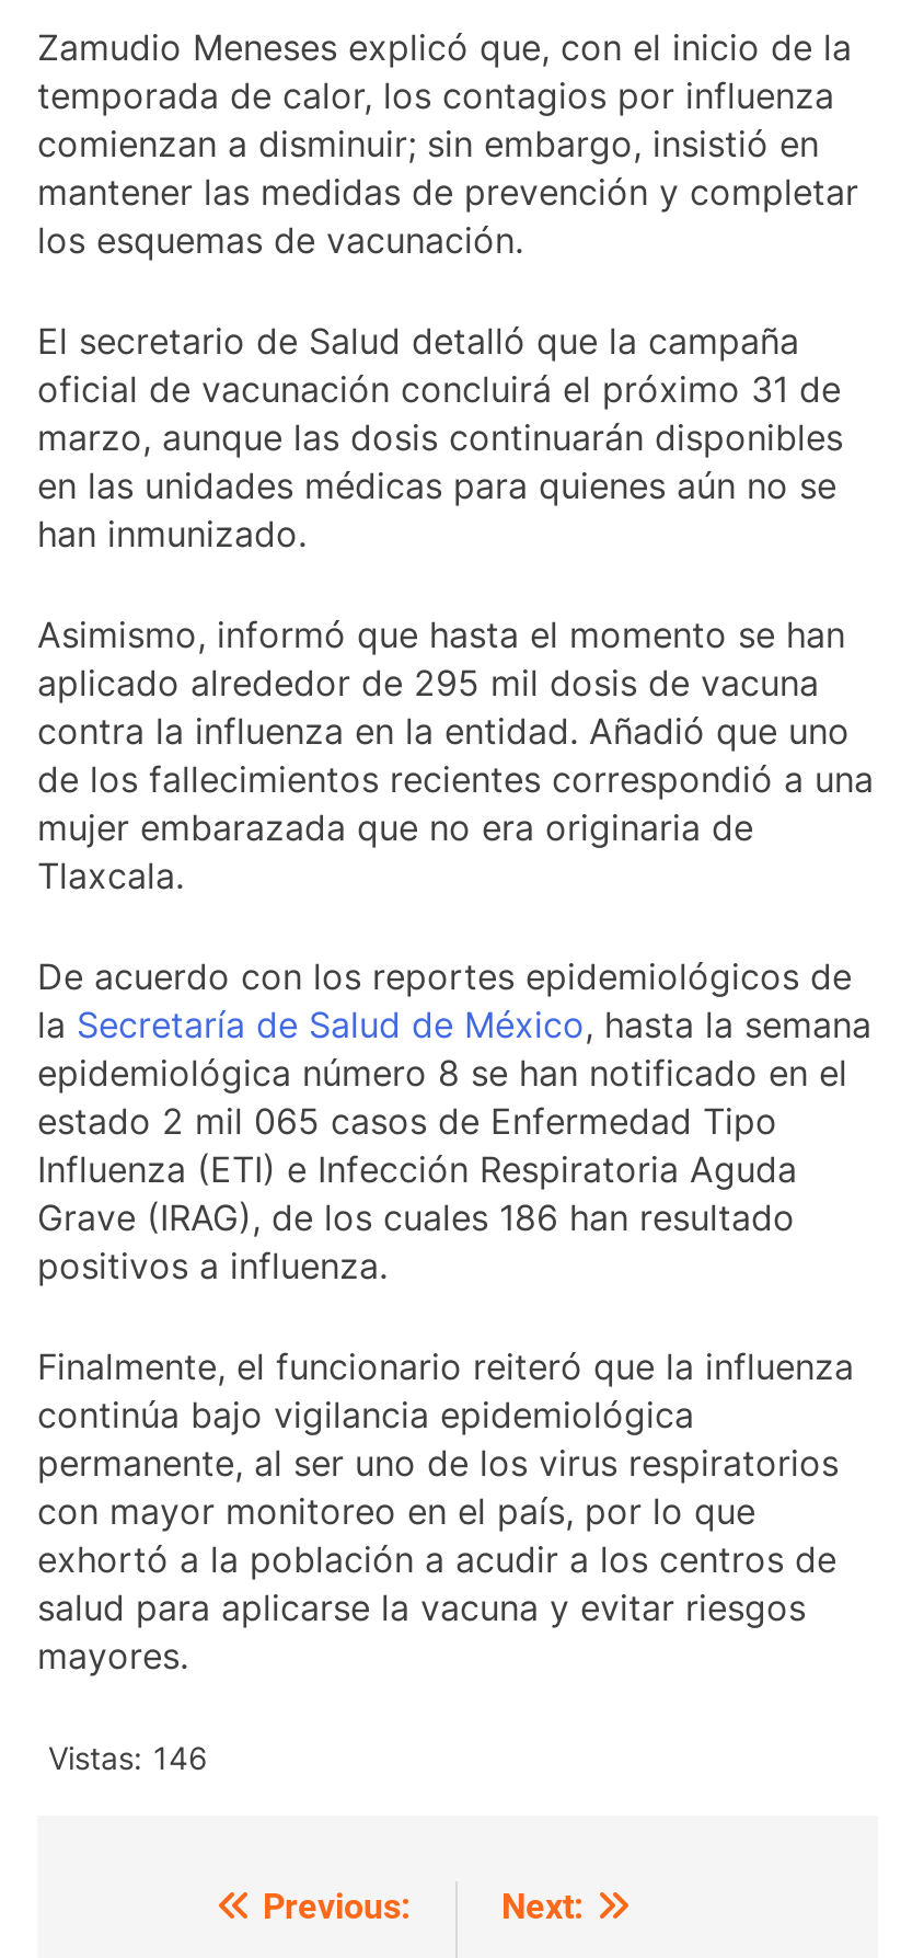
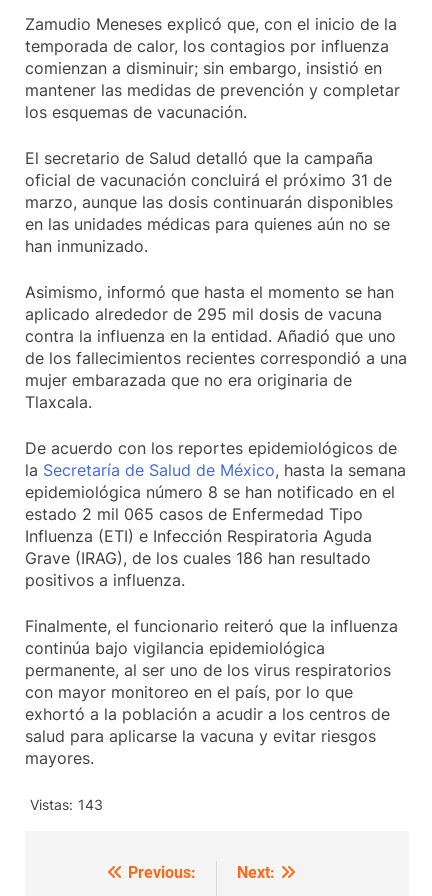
[48,1738,208,1775] Vistas: 146 -> [30,796,103,813] Vistas: 143

